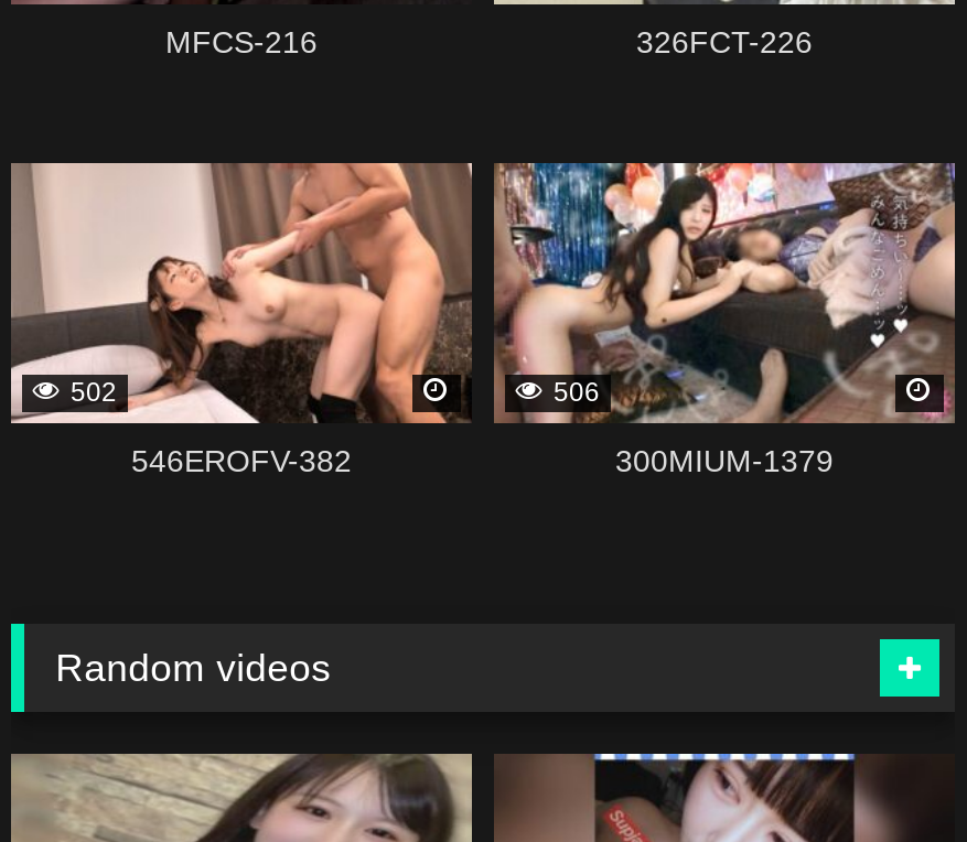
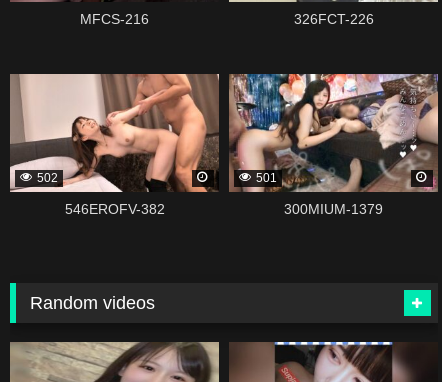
[547,378,600,408] 506 -> [253,171,277,185] 501

